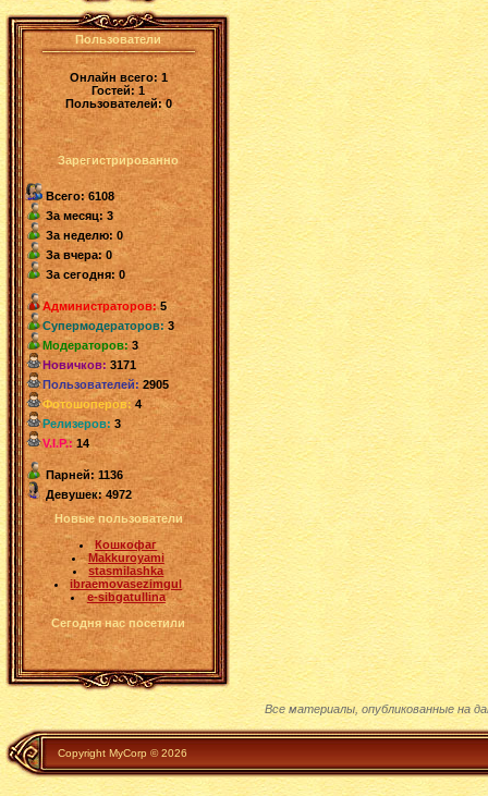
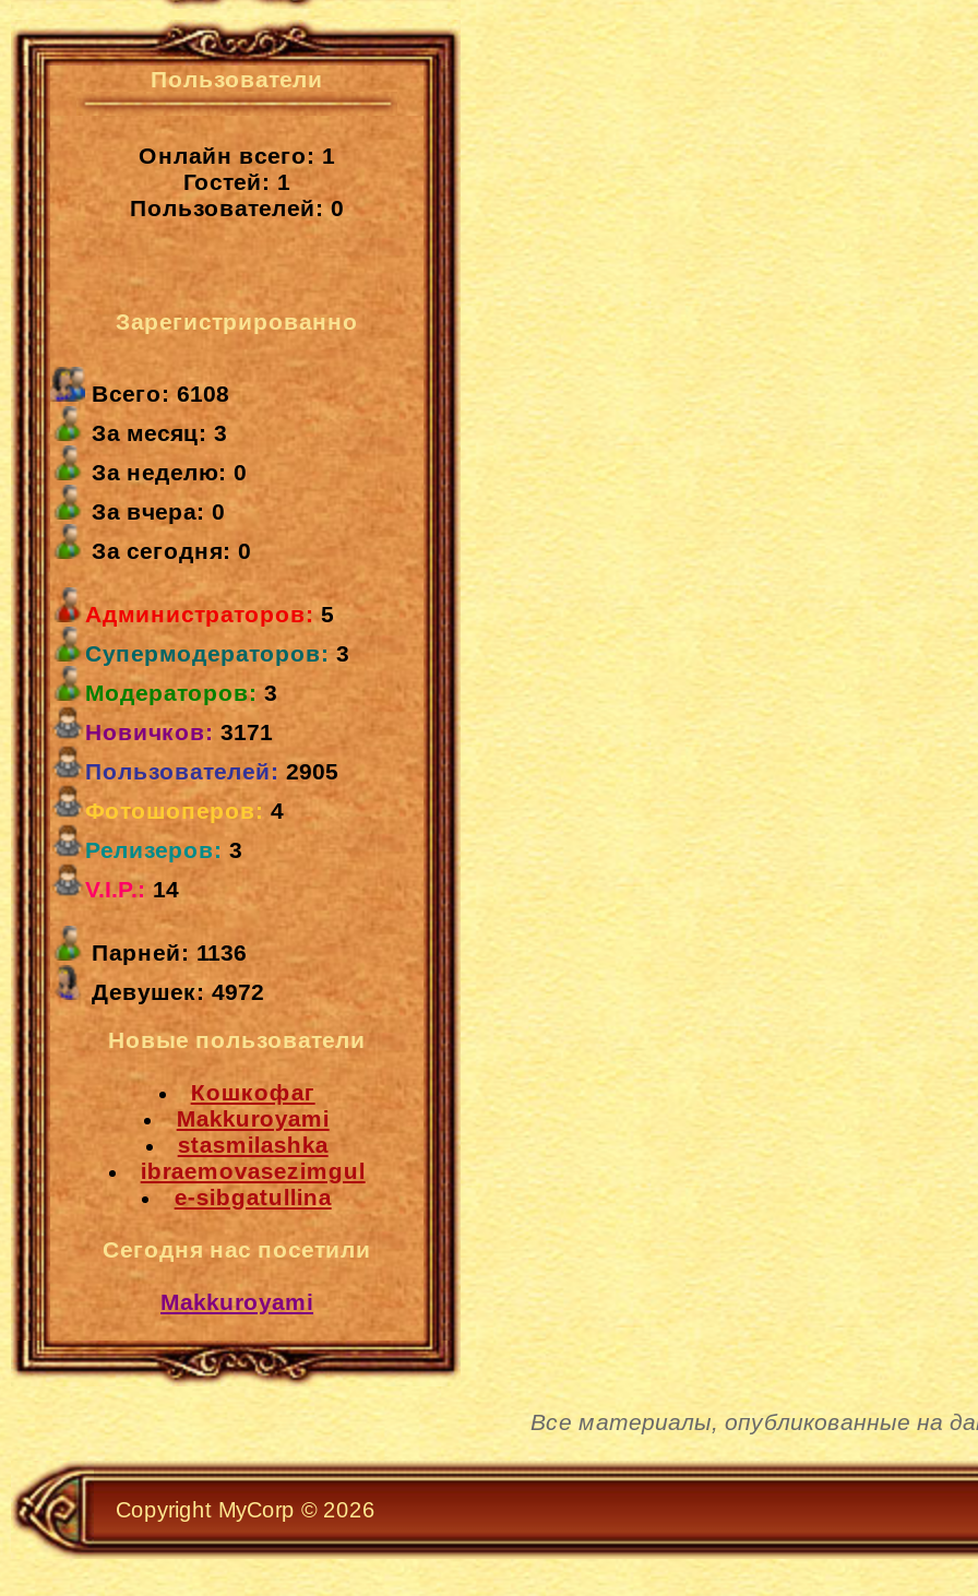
none -> [160,1289,313,1315] Makkuroyami

